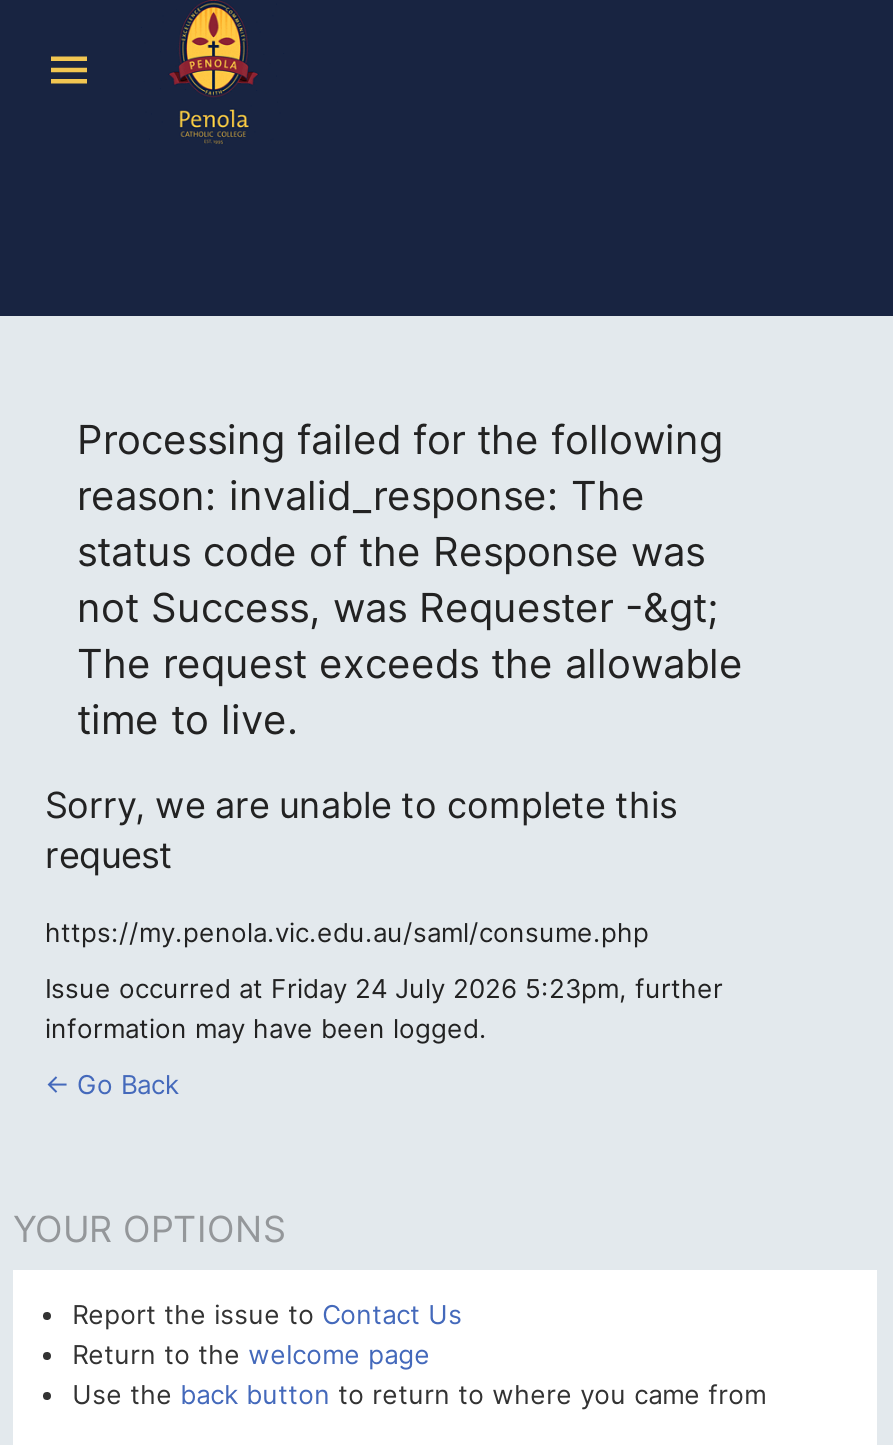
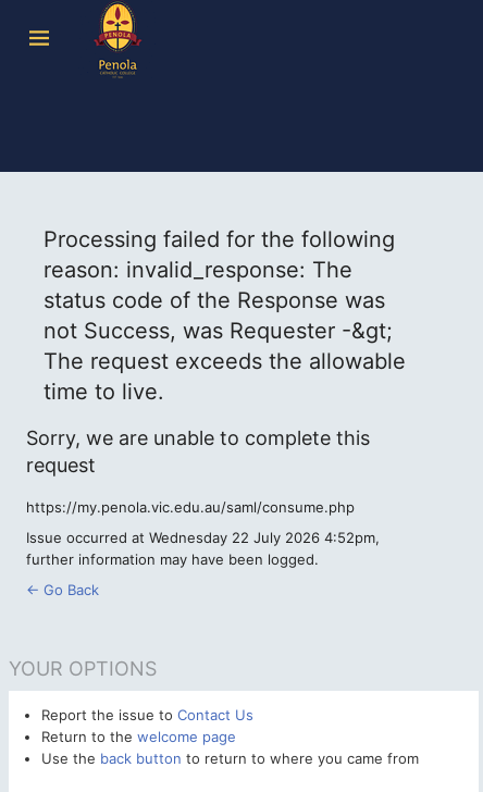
[45,972,723,1044] Issue occurred at Friday 24 July 2026 5:23pm, further | information may have been logged. -> [26,529,380,568] Issue occurred at Wednesday 22 July 2026 4:52pm, | further information may have been logged.

